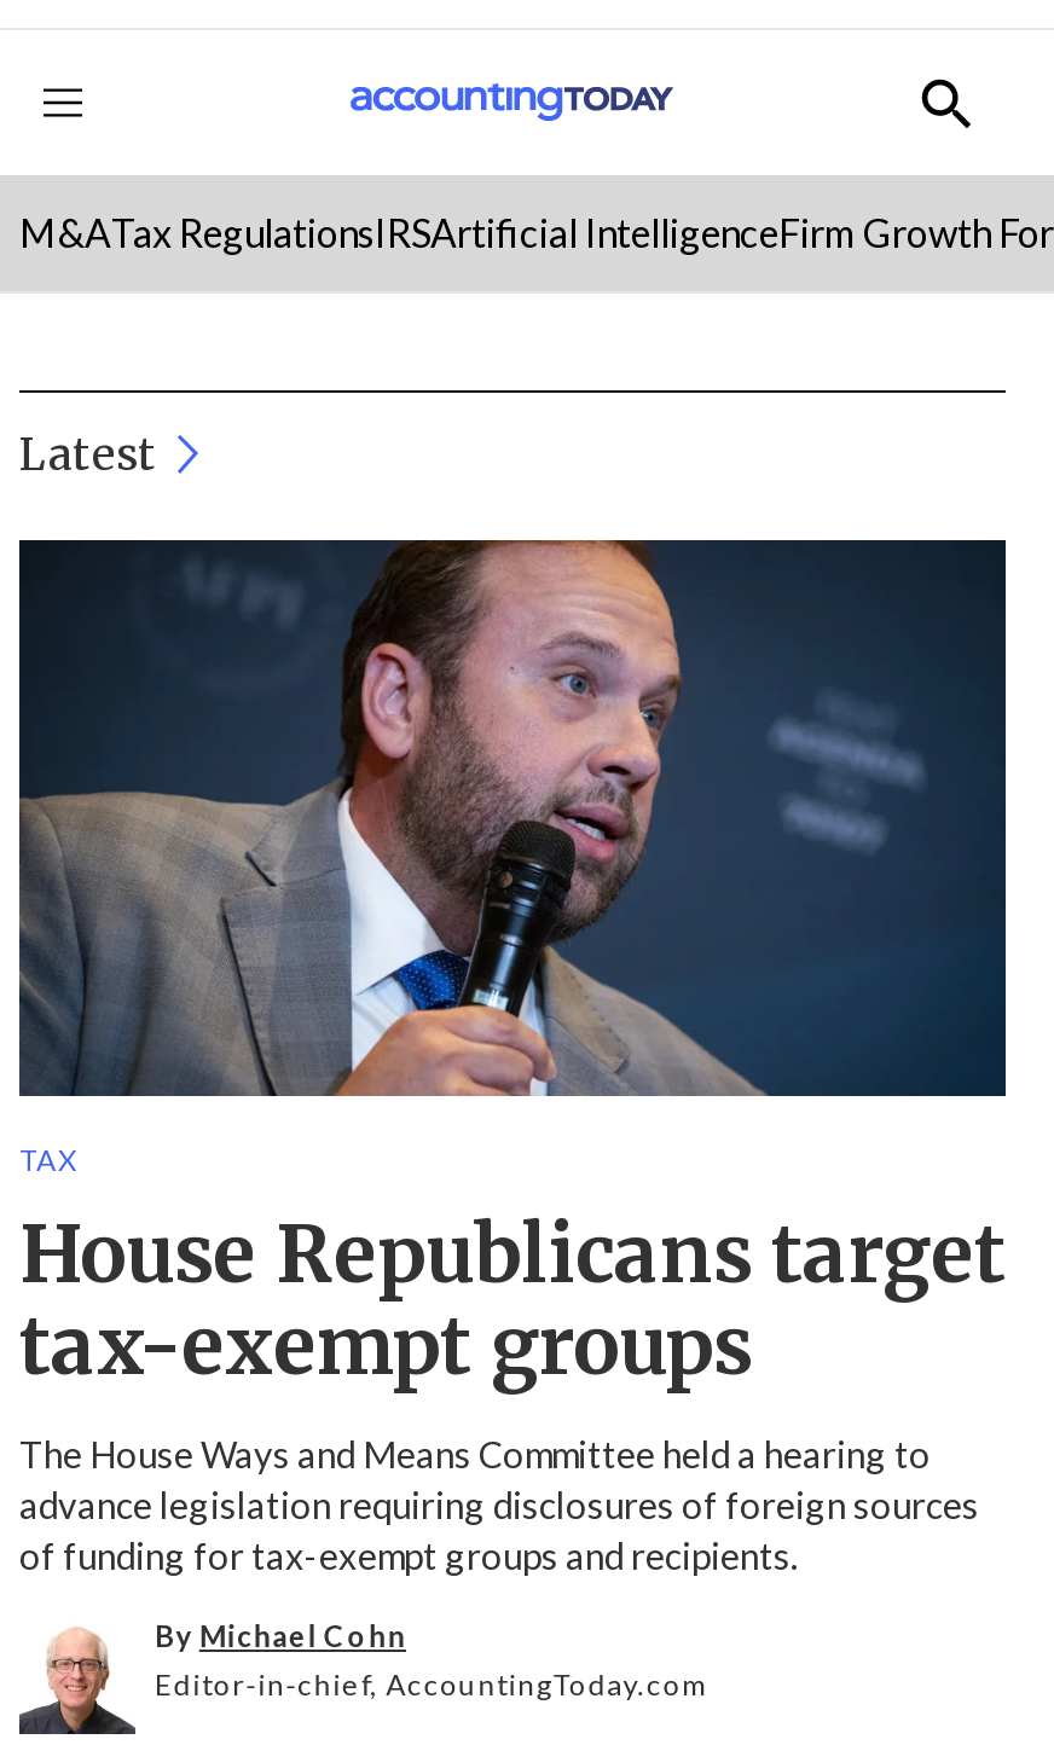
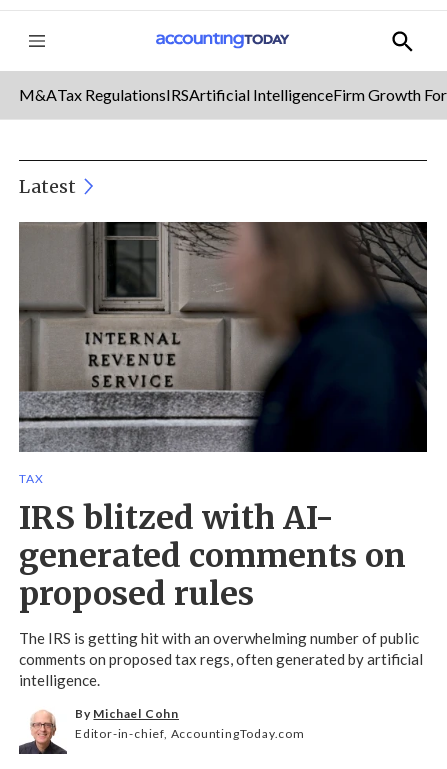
[17,538,1006,1098] [image] -> [18,221,427,453] [image]
[19,1207,1006,1577] House Republicans target | tax-exempt groups | The House Ways and Means Committee held a hearing to | advance legislation requiring disclosures of foreign sources | of funding for tax-exempt groups and recipients. -> [19,498,423,689] IRS blitzed with AI- | generated comments on | proposed rules | The IRS is getting hit with an overwhelming number of public | comments on proposed tax regs, often generated by artificial | intelligence.

